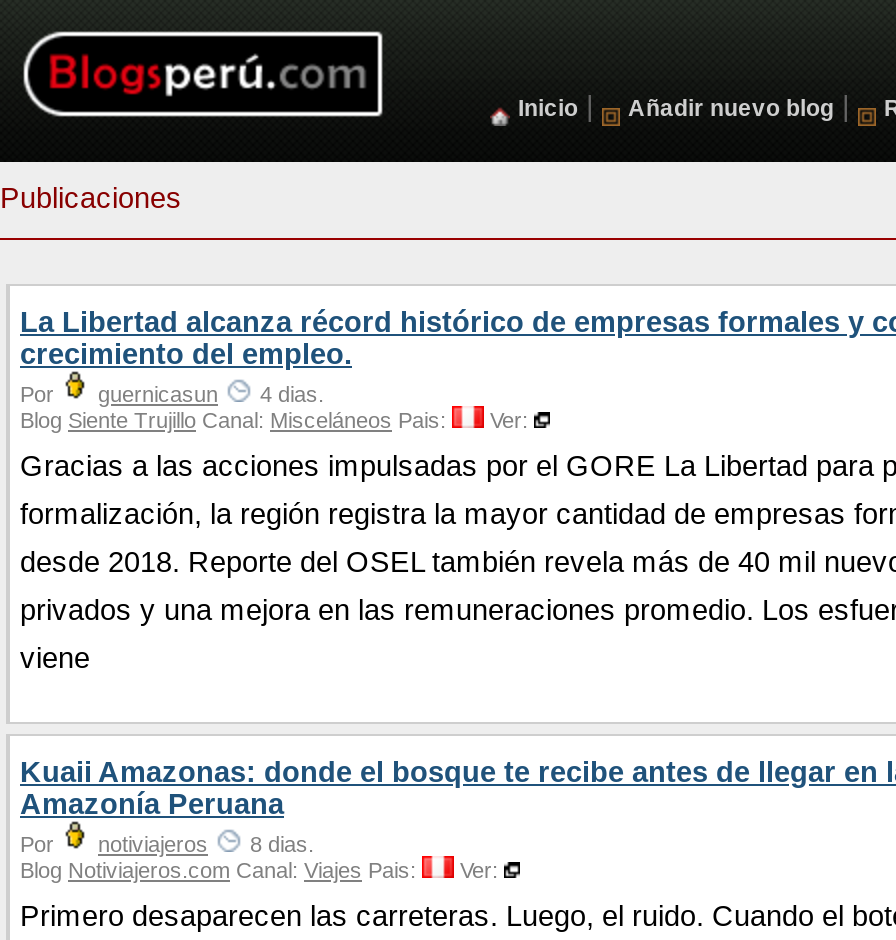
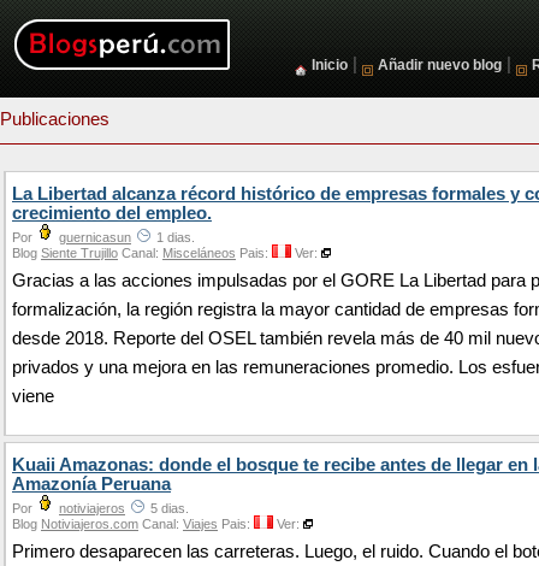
[20,381,324,405] Por guernicasun 4 dias. -> [12,230,195,244] Por guernicasun 1 dias.
[20,831,314,855] Por notiviajeros 8 dias. -> [12,500,189,515] Por notiviajeros 5 dias.

